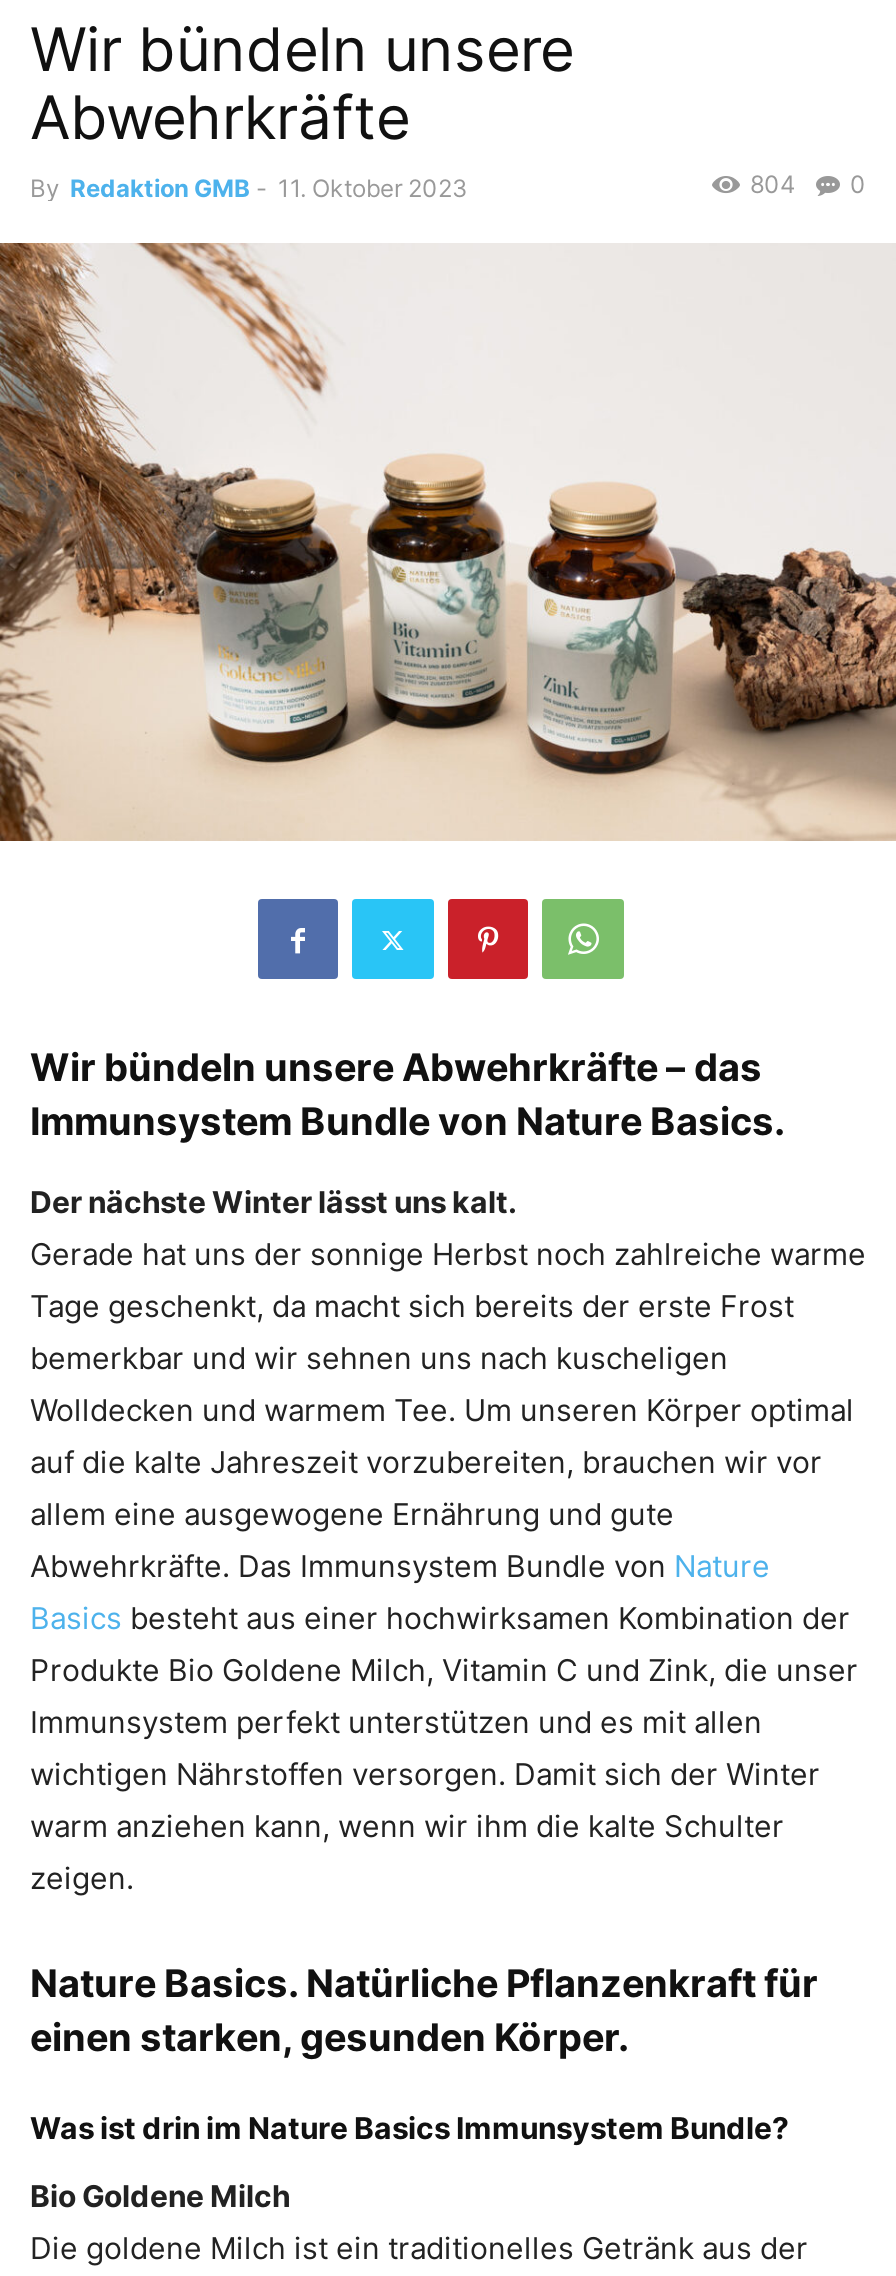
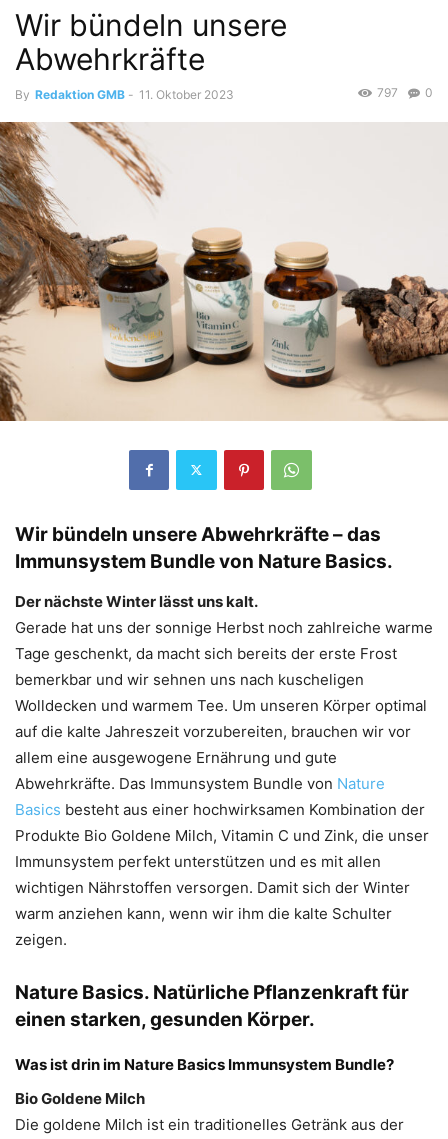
[750,169,866,199] 804 0 -> [377,85,433,100] 797 0

